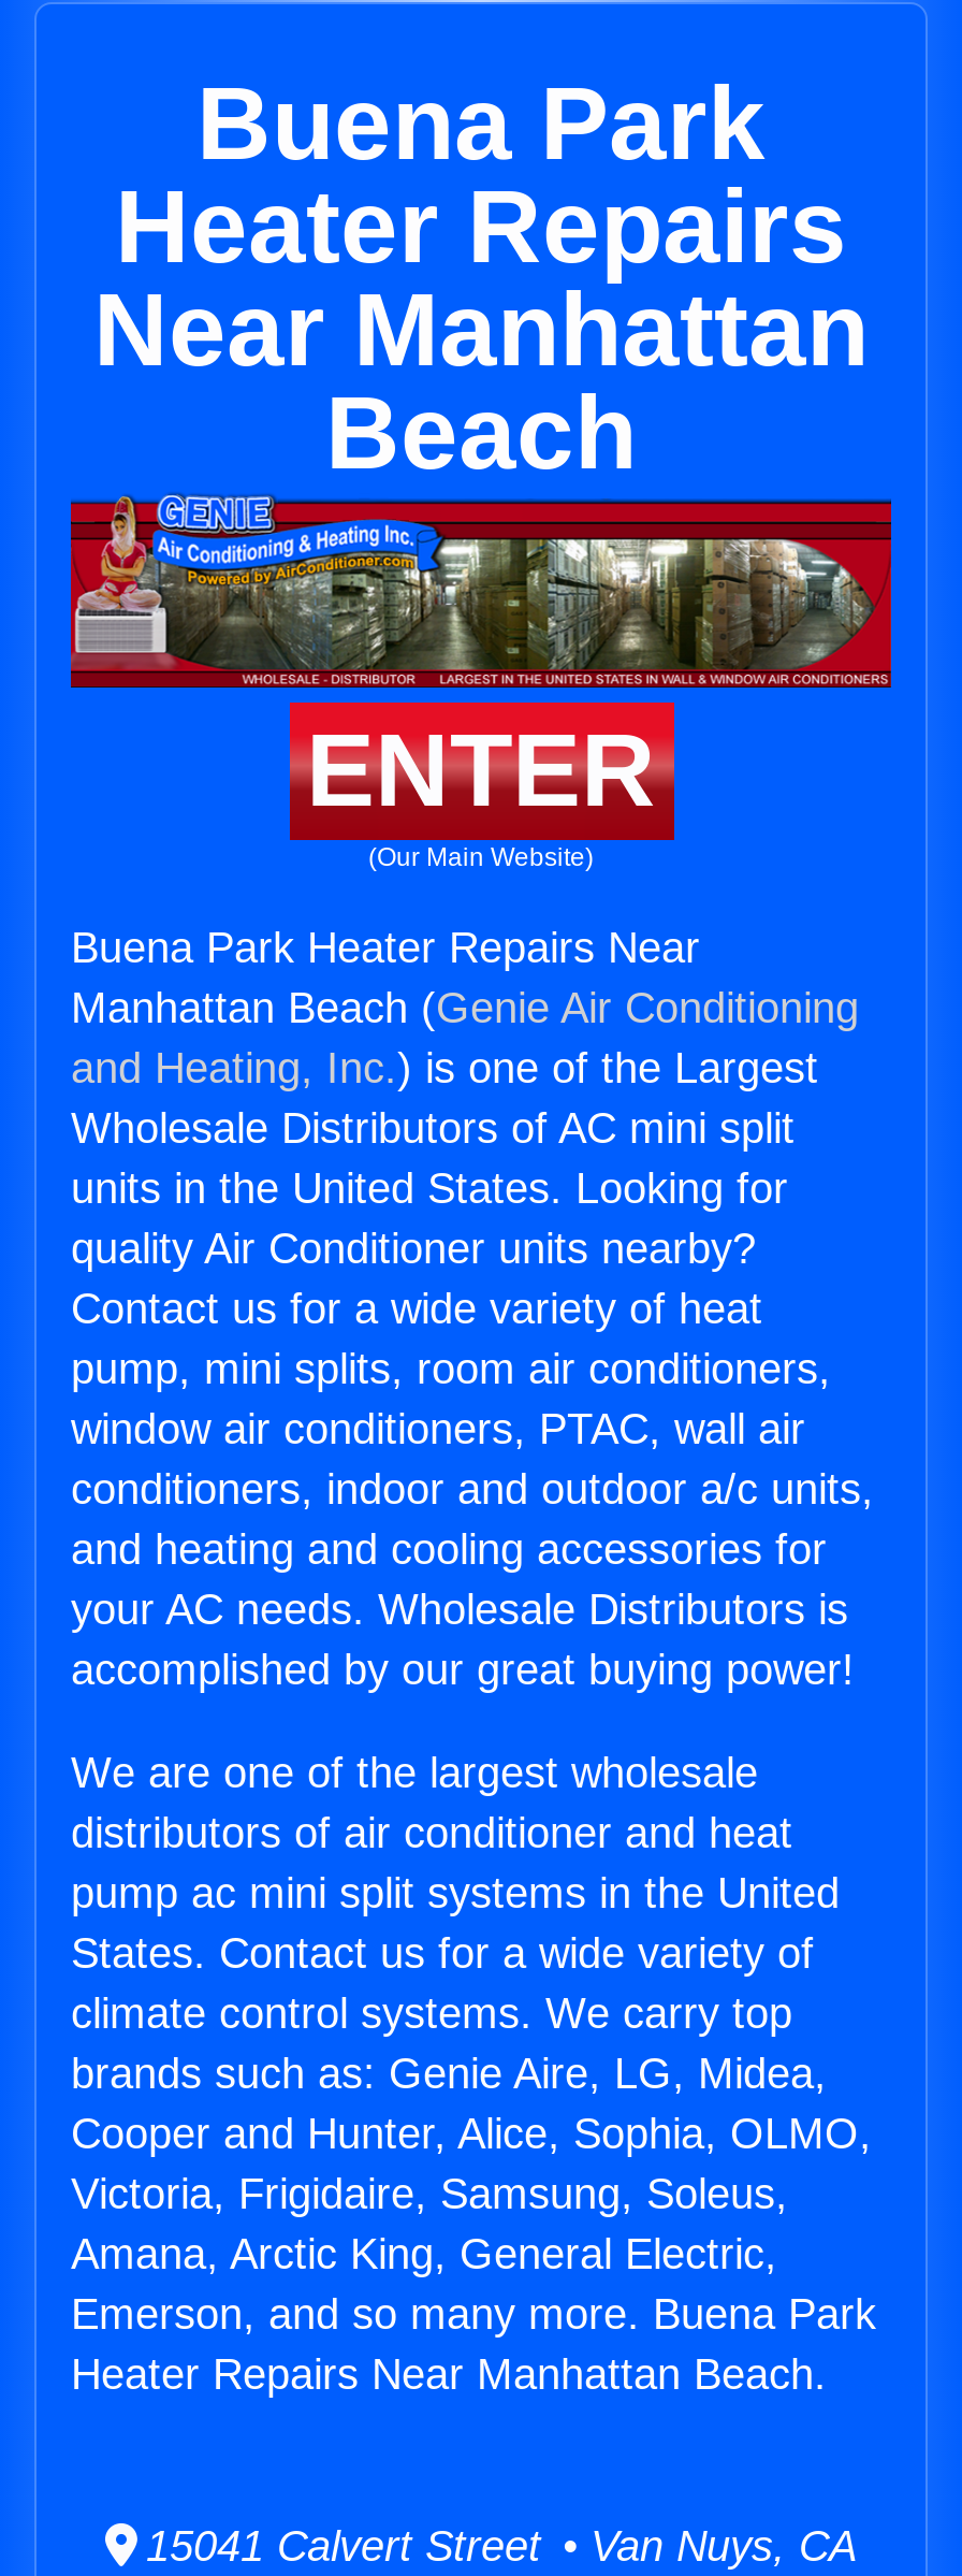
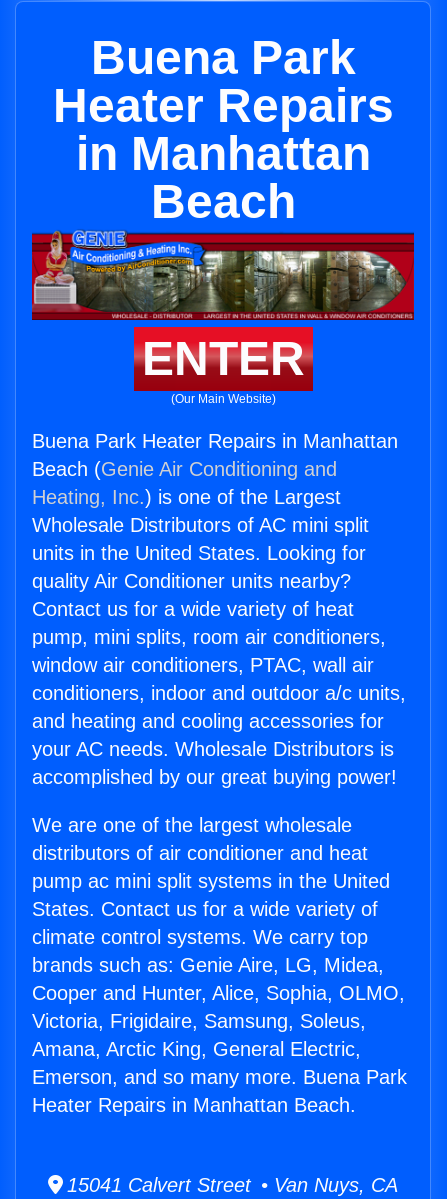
[93,273,869,387] Near Manhattan -> [75,127,370,180] in Manhattan
[71,924,859,1092] Buena Park Heater Repairs Near | Manhattan Beach (Genie Air Conditioning | and Heating, Inc.) is one of the Largest -> [32,430,398,508] Buena Park Heater Repairs in Manhattan | Beach (Genie Air Conditioning and | Heating, Inc.) is one of the Largest
[71,2351,827,2398] Heater Repairs Near Manhattan Beach. -> [32,1094,356,1116] Heater Repairs in Manhattan Beach.

